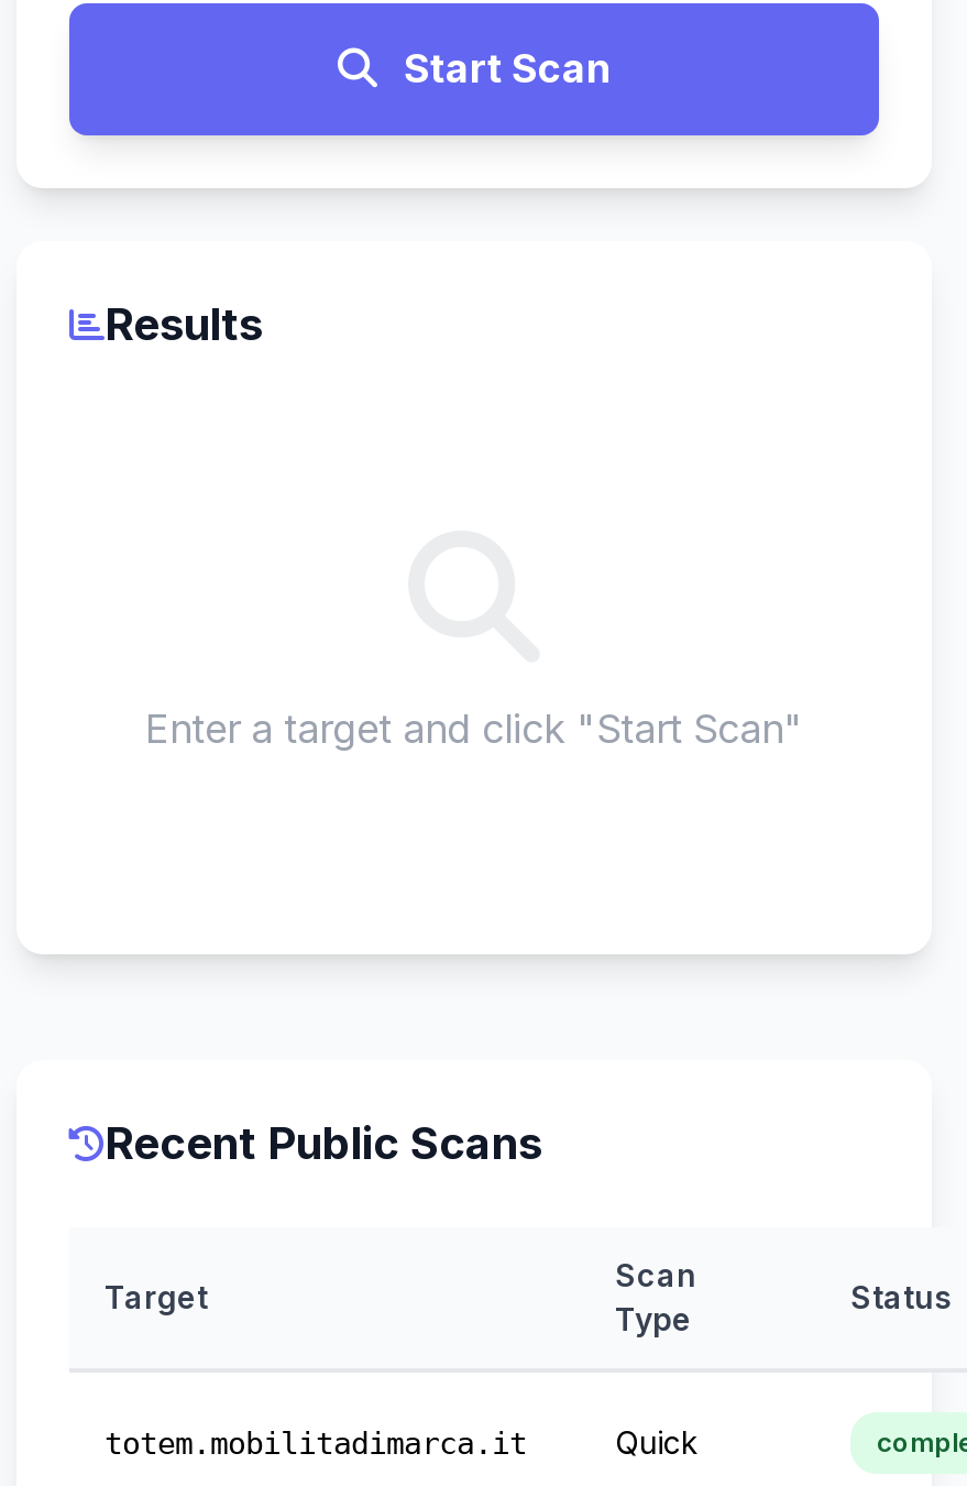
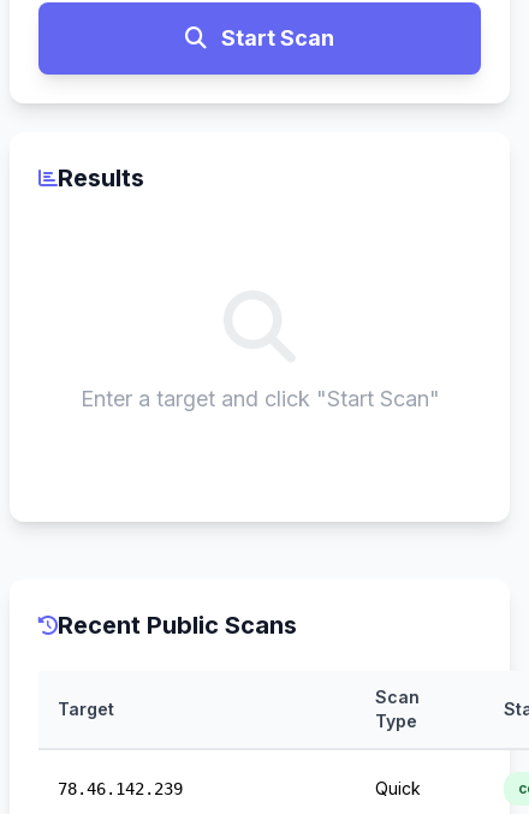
[105,1425,527,1461] totem.mobilitadimarca.it -> [58,779,183,798] 78.46.142.239

